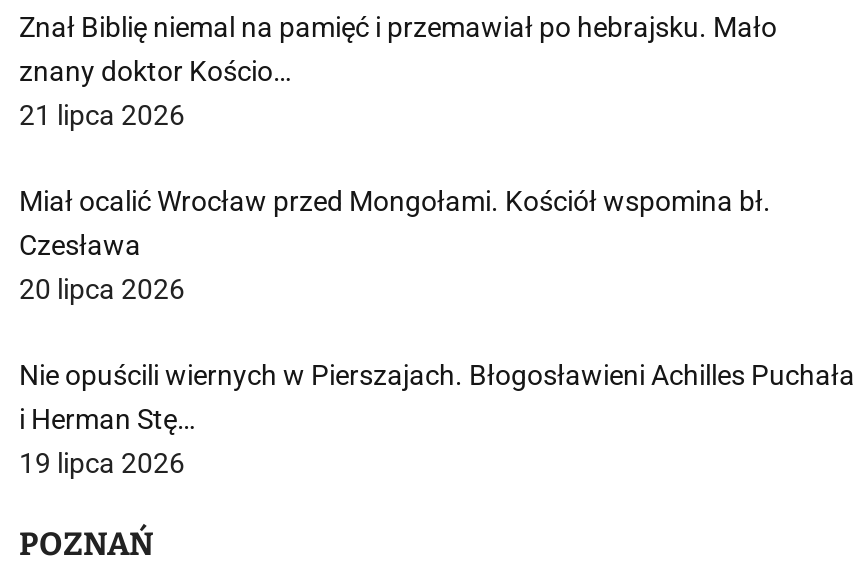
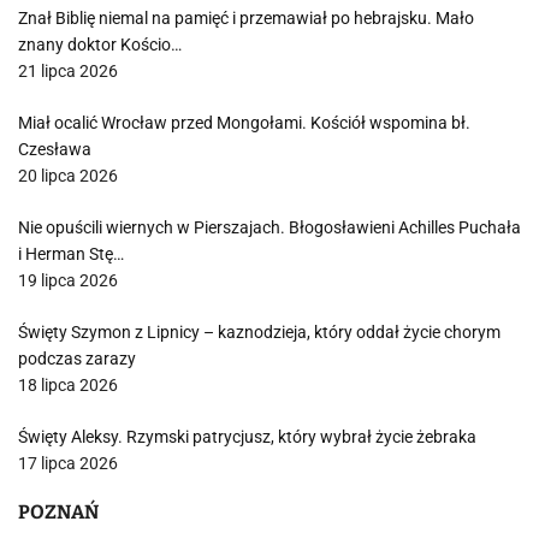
none -> [18,322,500,473] Święty Szymon z Lipnicy – kaznodzieja, który oddał życie chorym | podczas zarazy | 18 lipca 2026 | Święty Aleksy. Rzymski patrycjusz, który wybrał życie żebraka | 17 lipca 2026

